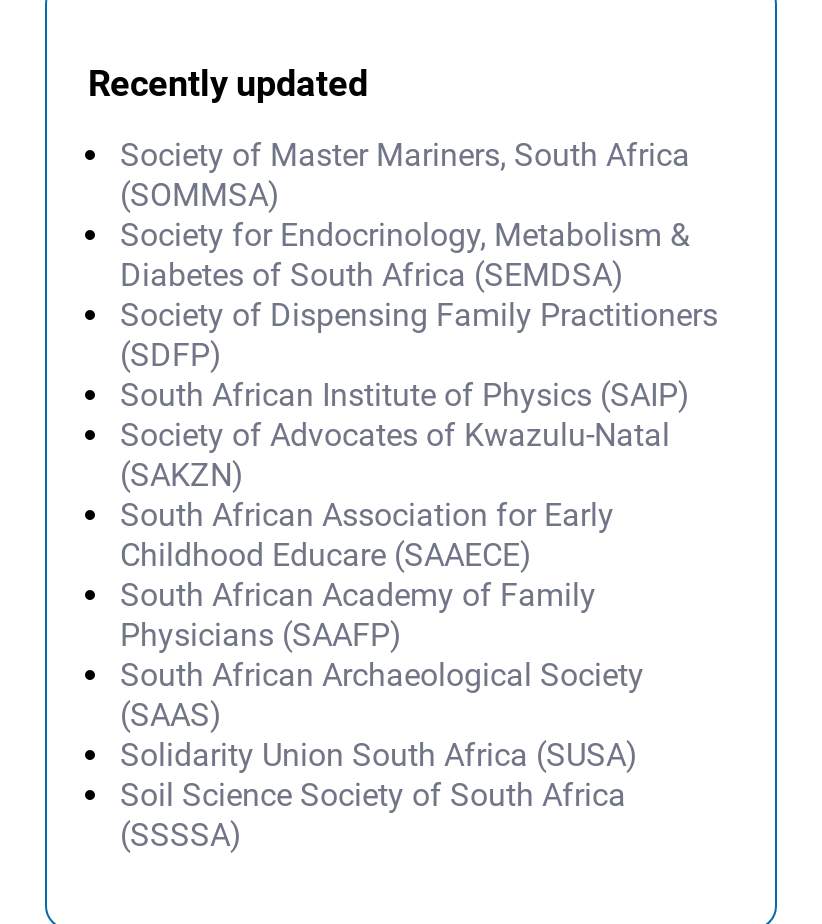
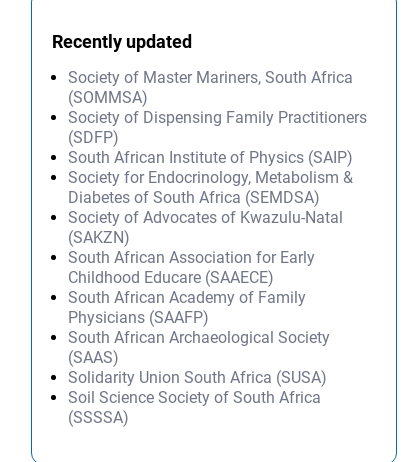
moved [120,216,690,294] -> [68,168,353,207]: Society for Endocrinology, Metabolism & | Diabetes of South Africa (SEMDSA)
moved [120,296,718,414] -> [68,108,367,167]: Society of Dispensing Family Practitioners | (SDFP) | South African Institute of Physics (SAIP)

